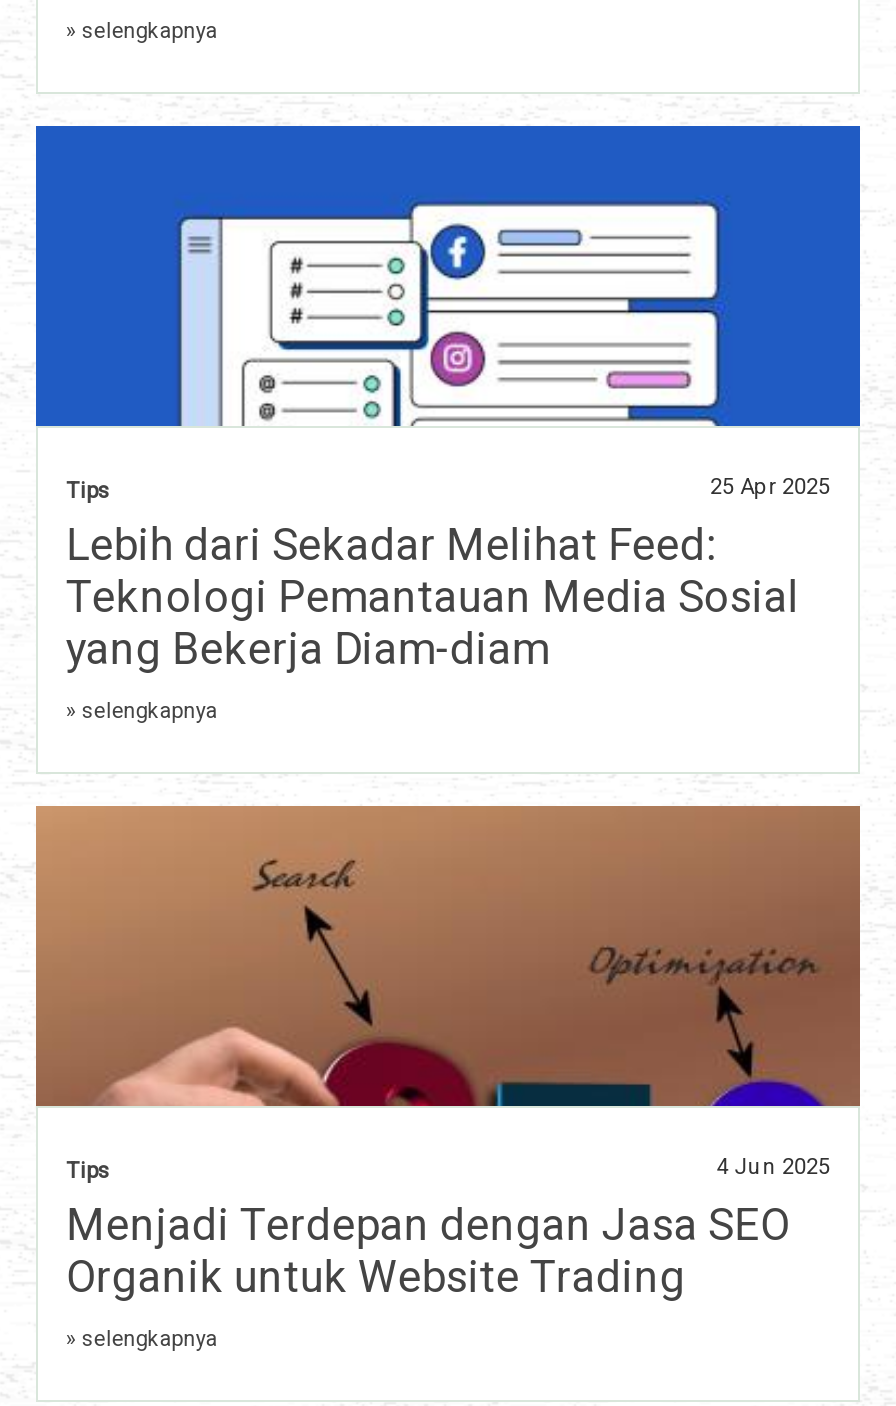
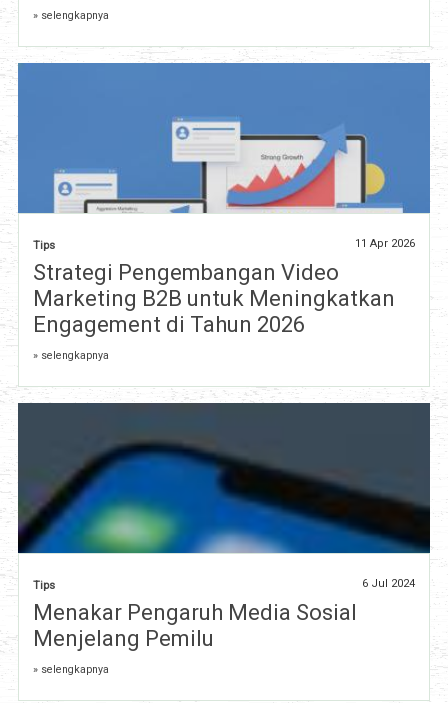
[36,126,858,674] [image] | 25 Apr 2025 | Lebih dari Sekadar Melihat Feed: | Teknologi Pemantauan Media Sosial | yang Bekerja Diam-diam -> [18,63,430,337] [image] | 11 Apr 2026 | Strategi Pengembangan Video | Marketing B2B untuk Meningkatkan | Engagement di Tahun 2026
[34,804,862,1303] [image] | 4 Jun 2025 | Menjadi Terdepan dengan Jasa SEO | Organik untuk Website Trading -> [17,402,431,651] [image] | 6 Jul 2024 | Menakar Pengaruh Media Sosial | Menjelang Pemilu

